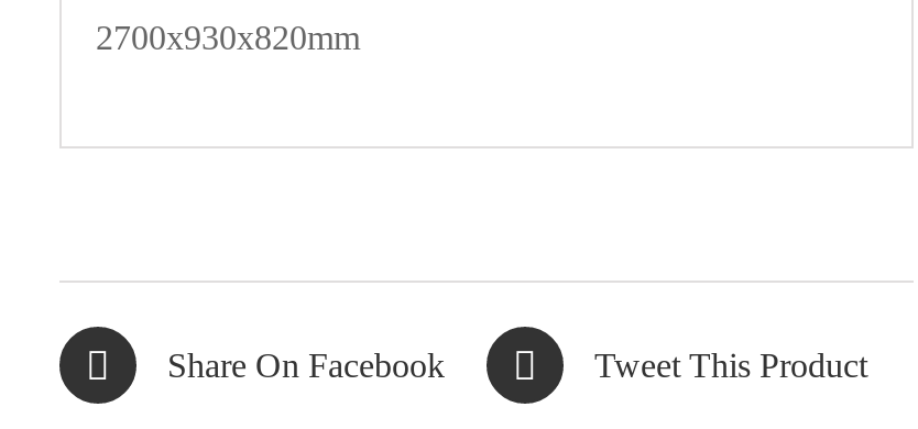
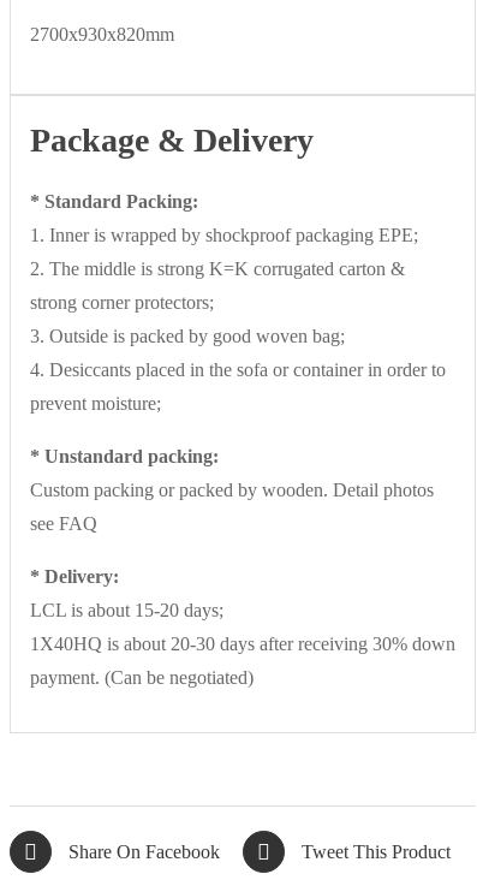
none -> [29,121,455,687] Package & Delivery | * Standard Packing: | 1. Inner is wrapped by shockproof packaging EPE; | 2. The middle is strong K=K corrugated carton & | strong corner protectors; | 3. Outside is packed by good woven bag; | 4. Desiccants placed in the sofa or container in order to | prevent moisture; | * Unstandard packing: | Custom packing or packed by wooden. Detail photos | see FAQ | * Delivery: | LCL is about 15-20 days; | 1X40HQ is about 20-30 days after receiving 30% down | payment. (Can be negotiated)

